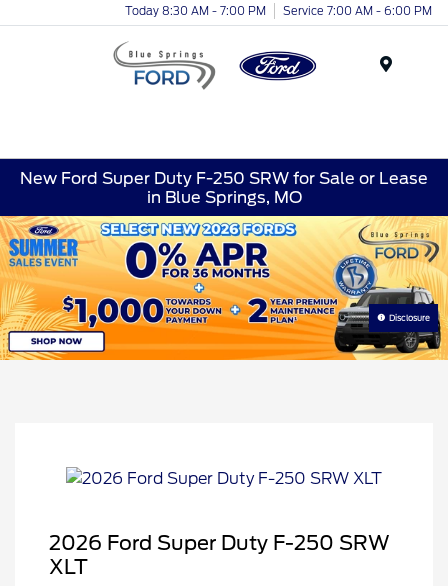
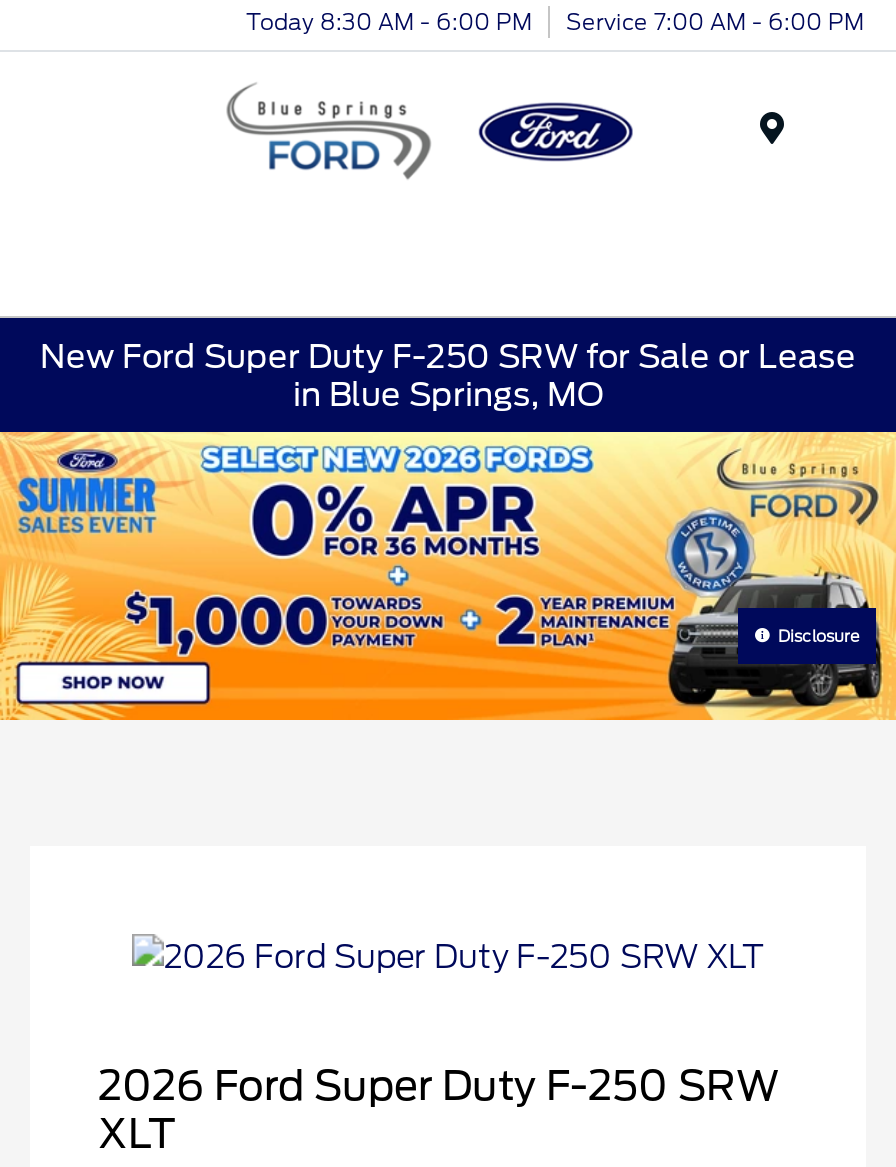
[125,3,432,17] Today 8:30 AM - 7:00 PM Service 7:00 AM - 6:00 PM -> [246,7,864,35] Today 8:30 AM - 6:00 PM Service 7:00 AM - 6:00 PM

